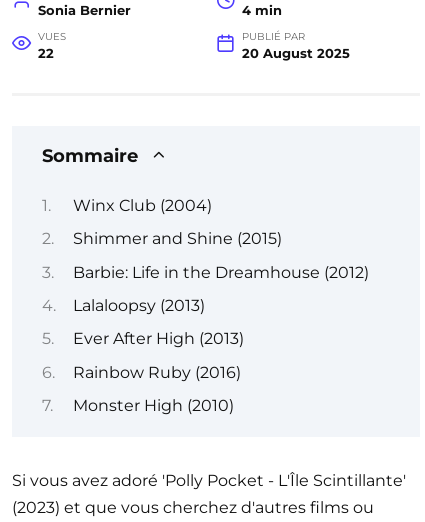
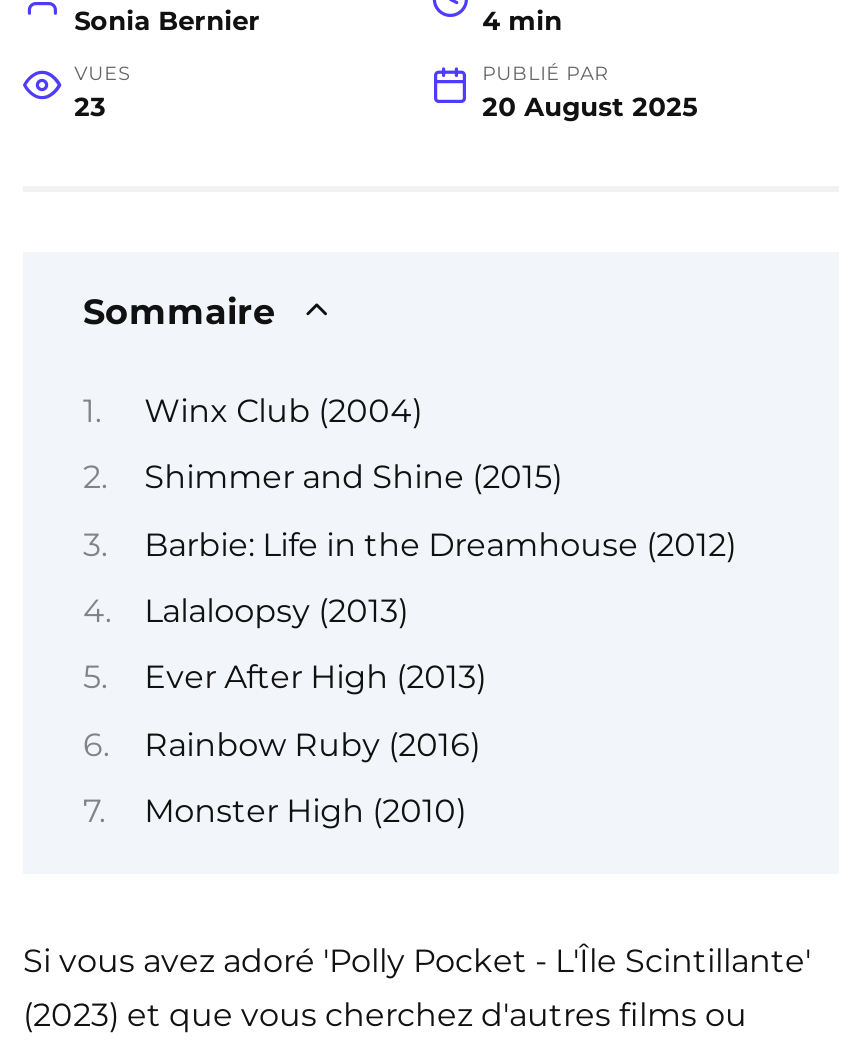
[38,46,54,61] 22 -> [74,93,106,123] 23

